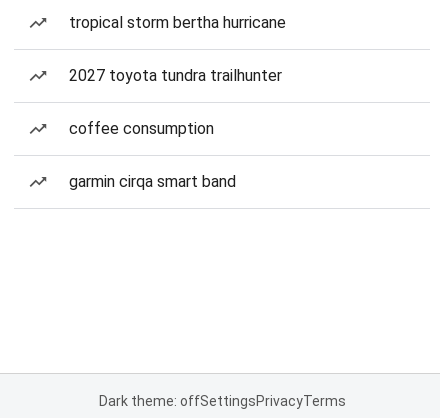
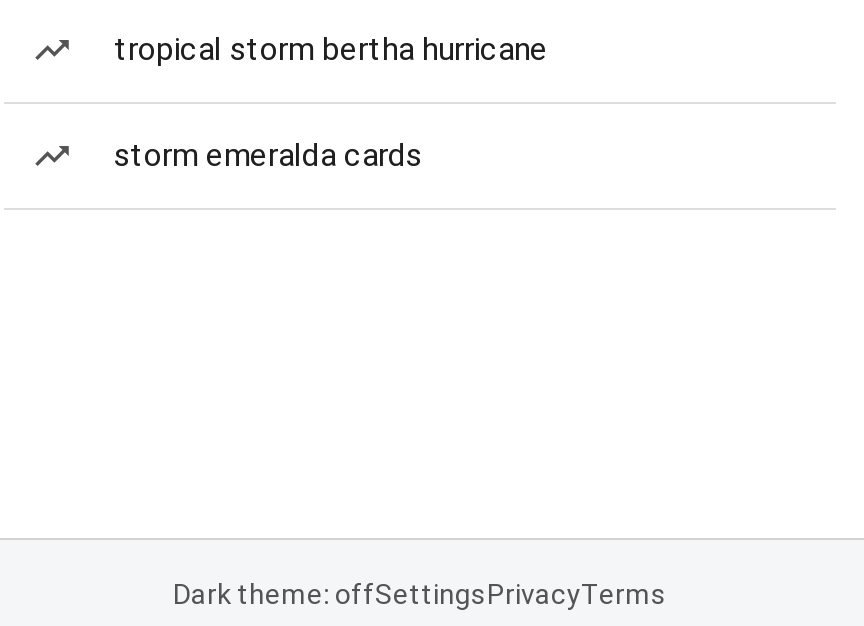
[69,66,282,191] 2027 toyota tundra trailhunter | coffee consumption | garmin cirqa smart band -> [114,136,422,174] storm emeralda cards

